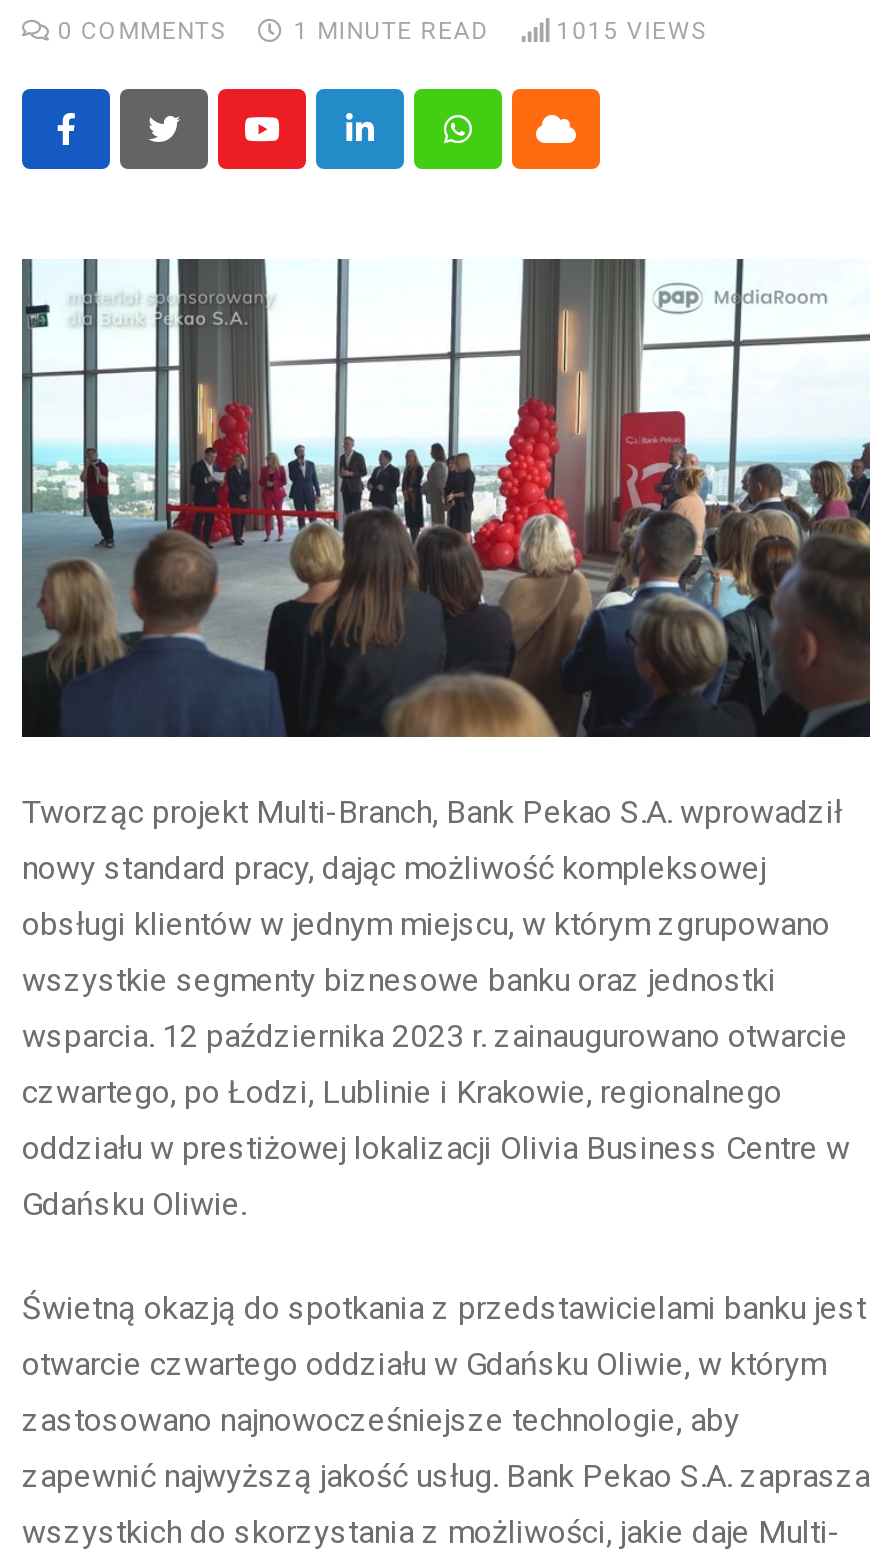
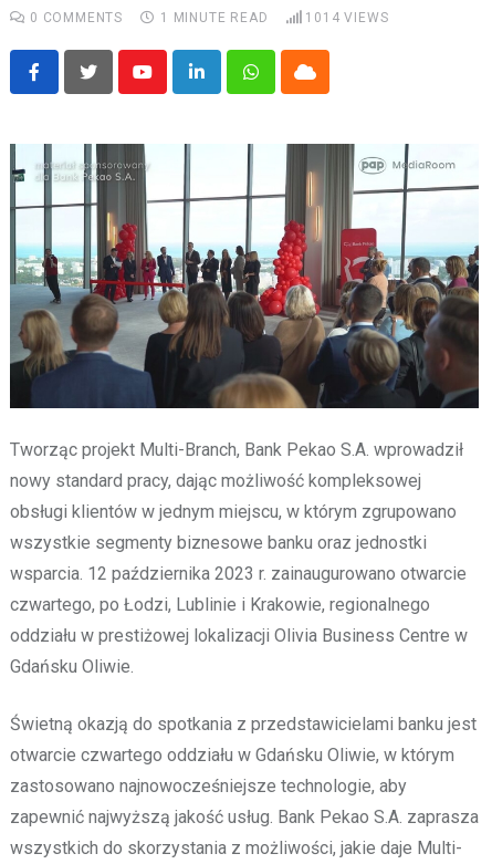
[557,17,707,45] 1015 VIEWS -> [306,10,389,26] 1014 VIEWS

